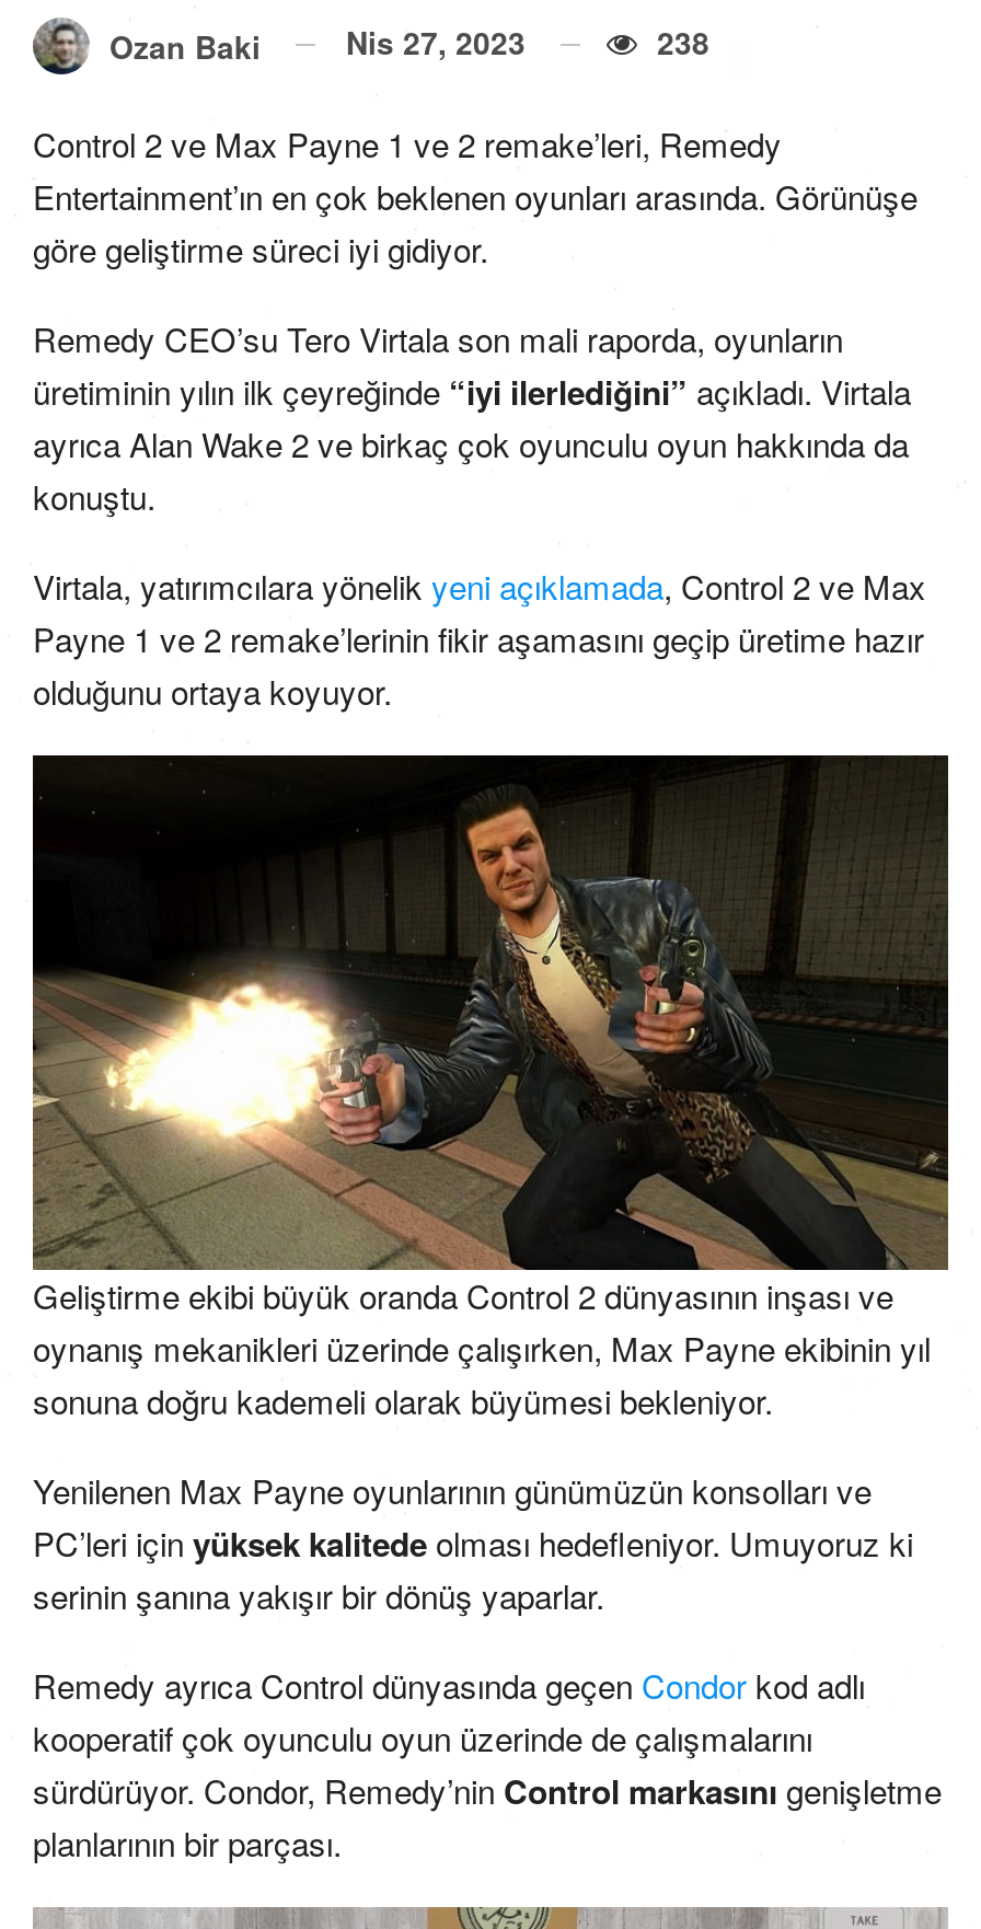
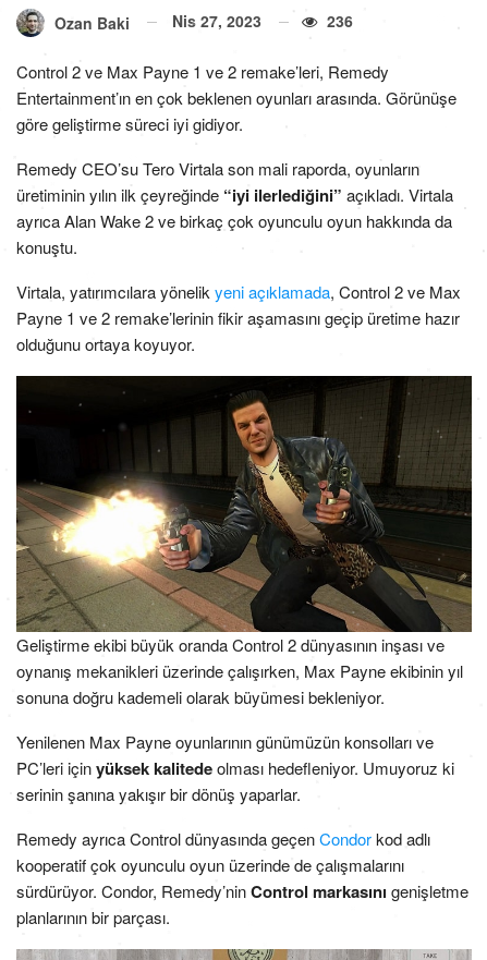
[657,19,709,63] 238 -> [327,9,353,31] 236

